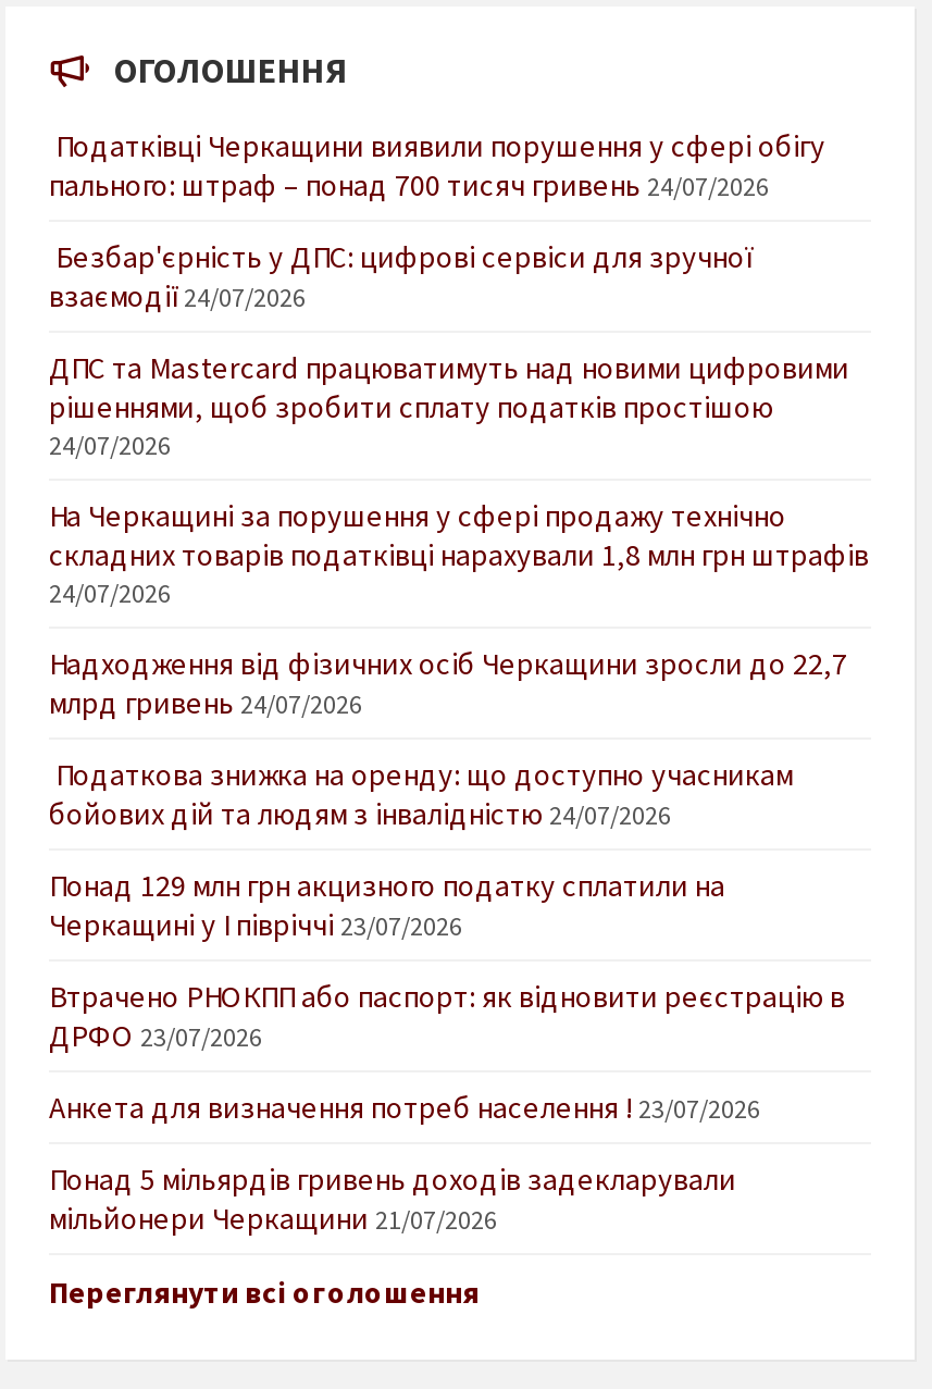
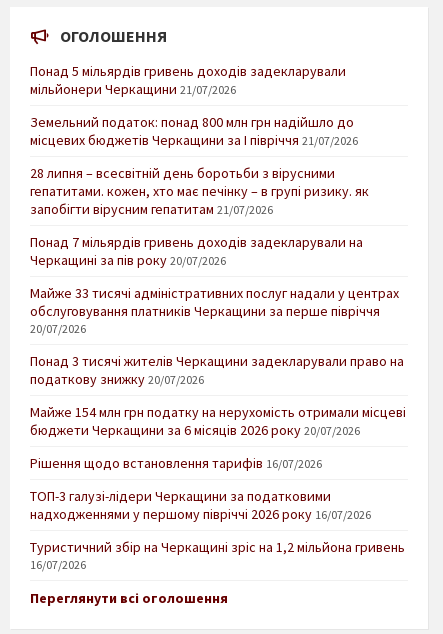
[49,127,869,1128] Податківці Черкащини виявили порушення у сфері обігу | пального: штраф – понад 700 тисяч гривень 24/07/2026 | Безбар'єрність у ДПС: цифрові сервіси для зручної | взаємодії 24/07/2026 | ДПС та Mastercard працюватимуть над новими цифровими | рішеннями, щоб зробити сплату податків простішою | 24/07/2026 | На Черкащині за порушення у сфері продажу технічно | складних товарів податківці нарахували 1,8 млн грн штрафів | 24/07/2026 | Надходження від фізичних осіб Черкащини зросли до 22,7 | млрд гривень 24/07/2026 | Податкова знижка на оренду: що доступно учасникам | бойових дій та людям з інвалідністю 24/07/2026 | Понад 129 млн грн акцизного податку сплатили на | Черкащині у І півріччі 23/07/2026 | Втрачено РНОКПП або паспорт: як відновити реєстрацію в | ДРФО 23/07/2026 | Анкета для визначення потреб населення ! 23/07/2026 -> none
moved [49,1160,736,1238] -> [30,62,346,98]: Понад 5 мільярдів гривень доходів задекларували | мільйонери Черкащини 21/07/2026
none -> [30,113,406,572] Земельний податок: понад 800 млн грн надійшло до | місцевих бюджетів Черкащини за I півріччя 21/07/2026 | 28 липня – всесвітній день боротьби з вірусними | гепатитами. кожен, хто має печінку – в групі ризику. як | запобігти вірусним гепатитам 21/07/2026 | Понад 7 мільярдів гривень доходів задекларували на | Черкащині за пів року 20/07/2026 | Майже 33 тисячі адміністративних послуг надали у центрах | обслуговування платників Черкащини за перше півріччя | 20/07/2026 | Понад 3 тисячі жителів Черкащини задекларували право на | податкову знижку 20/07/2026 | Майже 154 млн грн податку на нерухомість отримали місцеві | бюджети Черкащини за 6 місяців 2026 року 20/07/2026 | Рішення щодо встановлення тарифів 16/07/2026 | ТОП-3 галузі-лідери Черкащини за податковими | надходженнями у першому півріччі 2026 року 16/07/2026 | Туристичний збір на Черкащині зріс на 1,2 мільйона гривень | 16/07/2026

